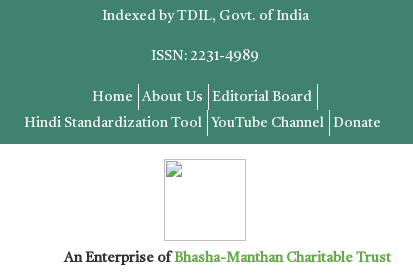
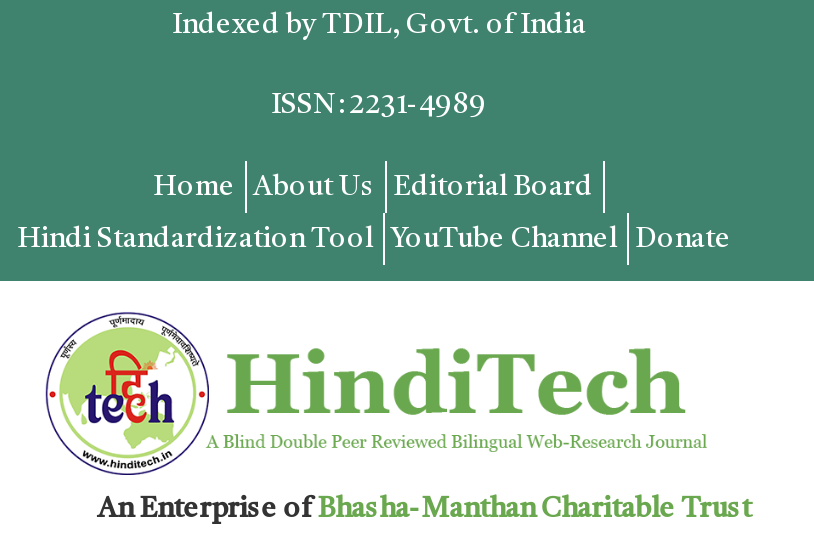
none -> [43,309,707,477] [image]

